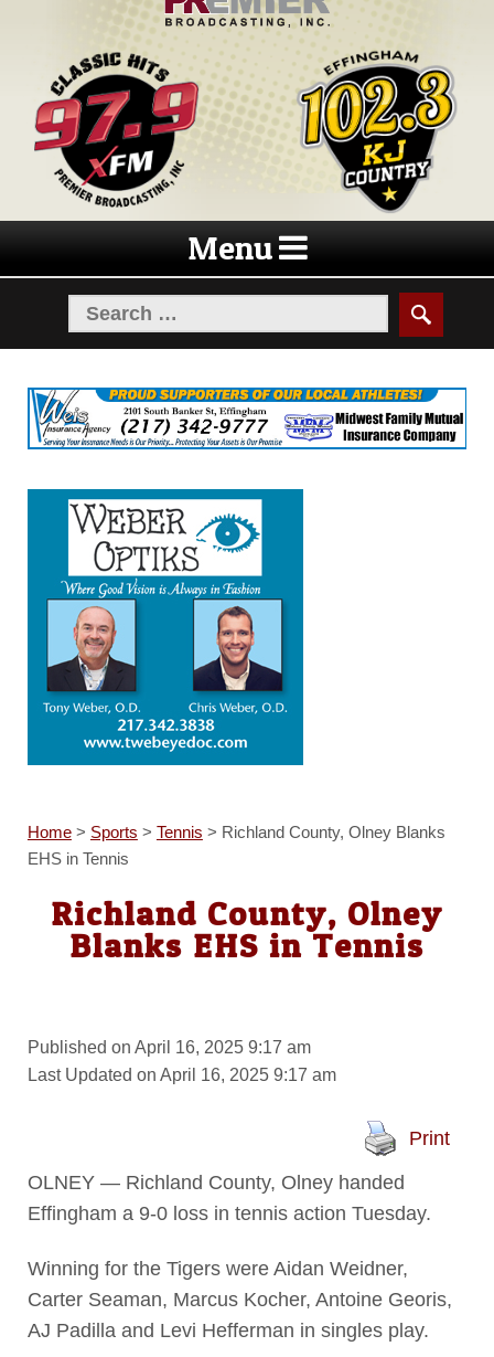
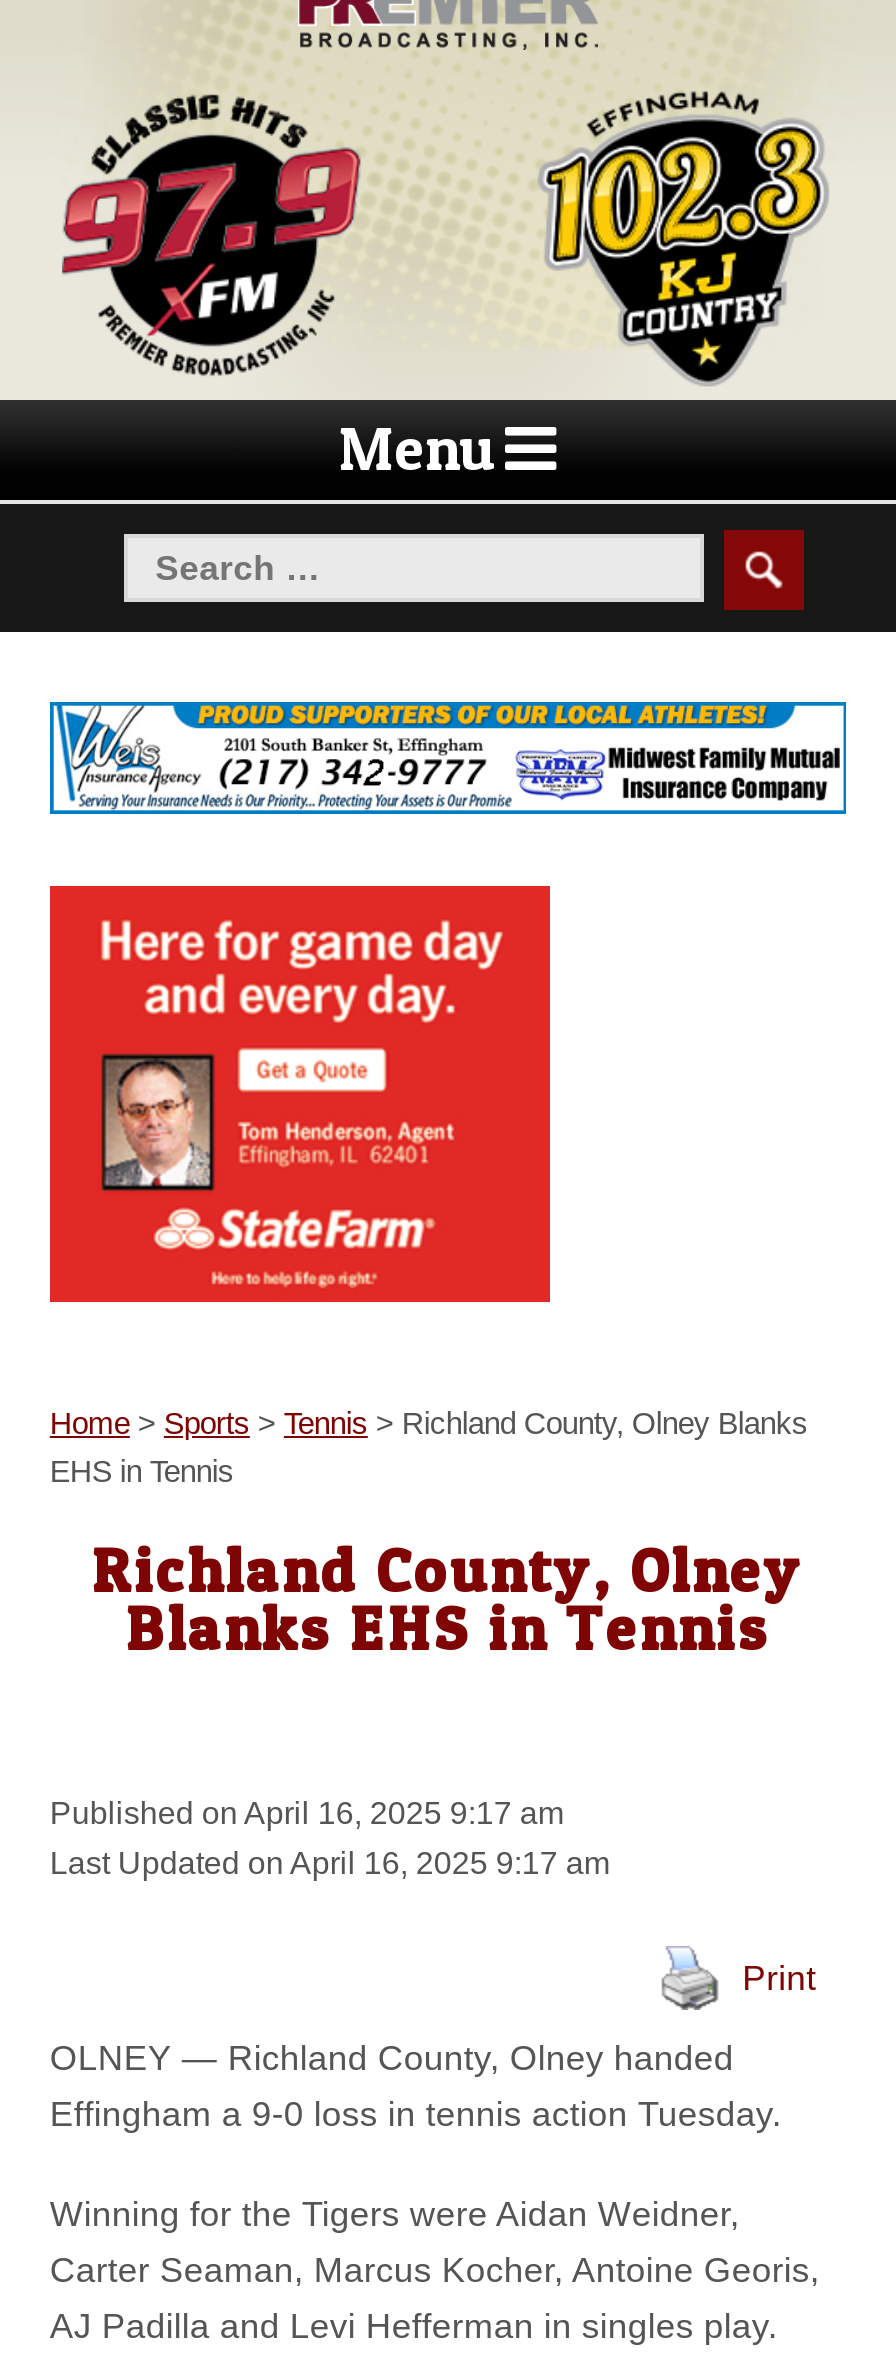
[26,488,304,766] [image] -> [48,884,552,1304] [image]

